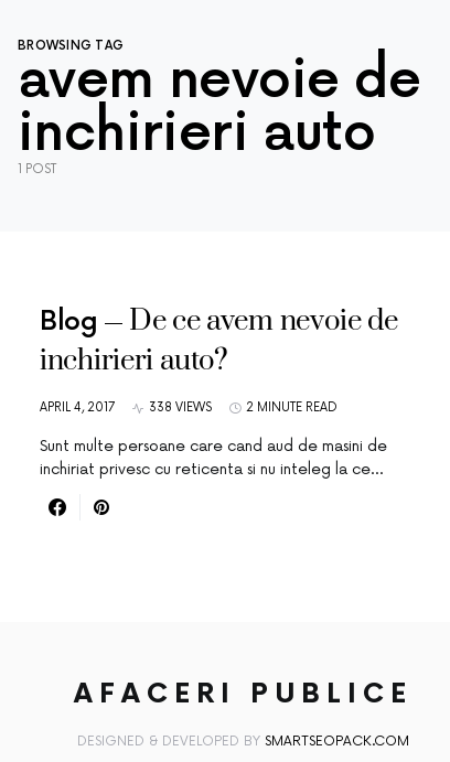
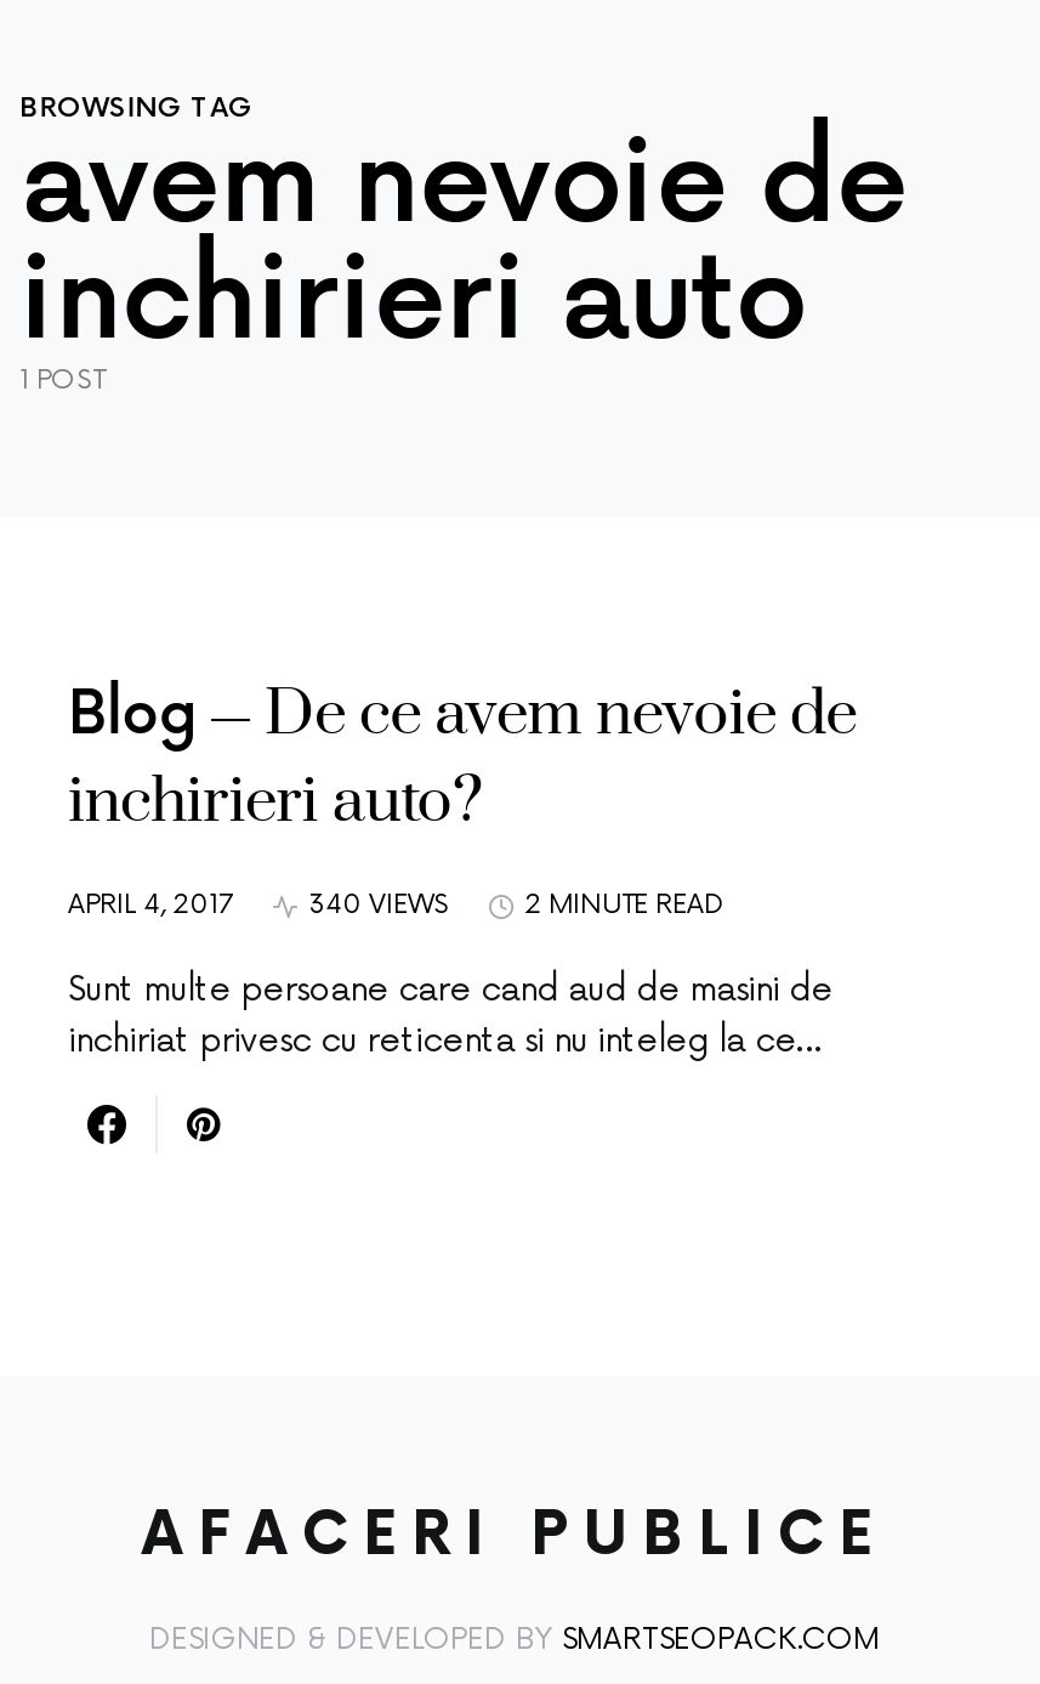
[149,400,212,415] 338 VIEWS -> [308,889,449,920] 340 VIEWS

